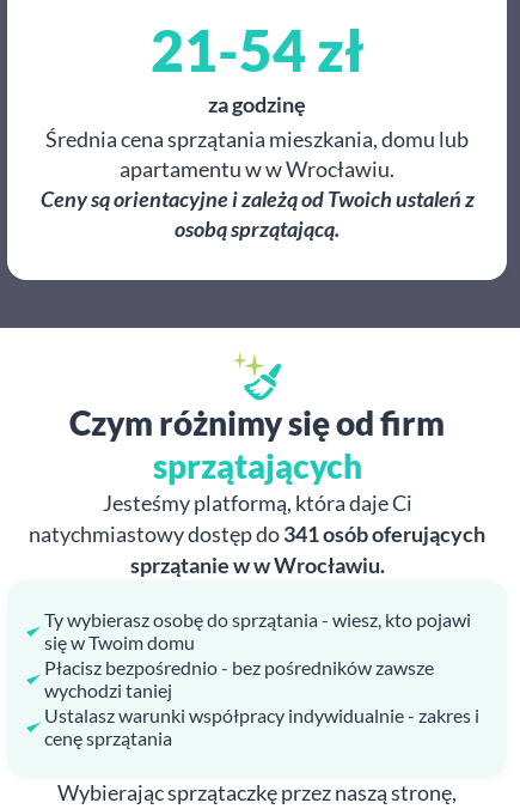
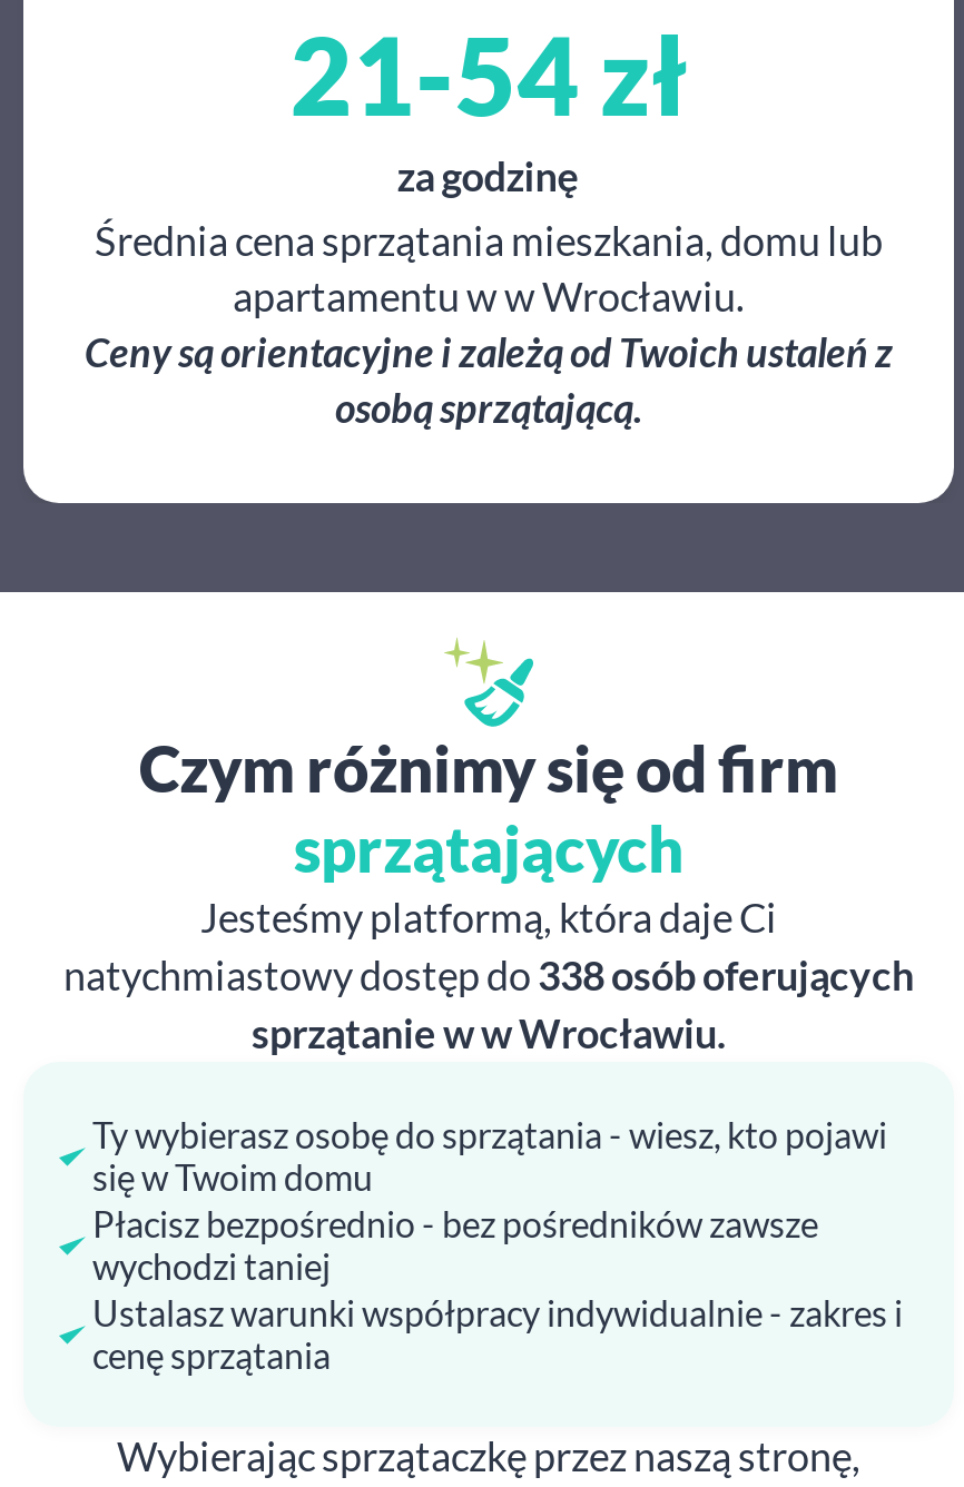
[29,521,485,547] natychmiastowy dostęp do 341 osób oferujących -> [63,951,914,999] natychmiastowy dostęp do 338 osób oferujących

